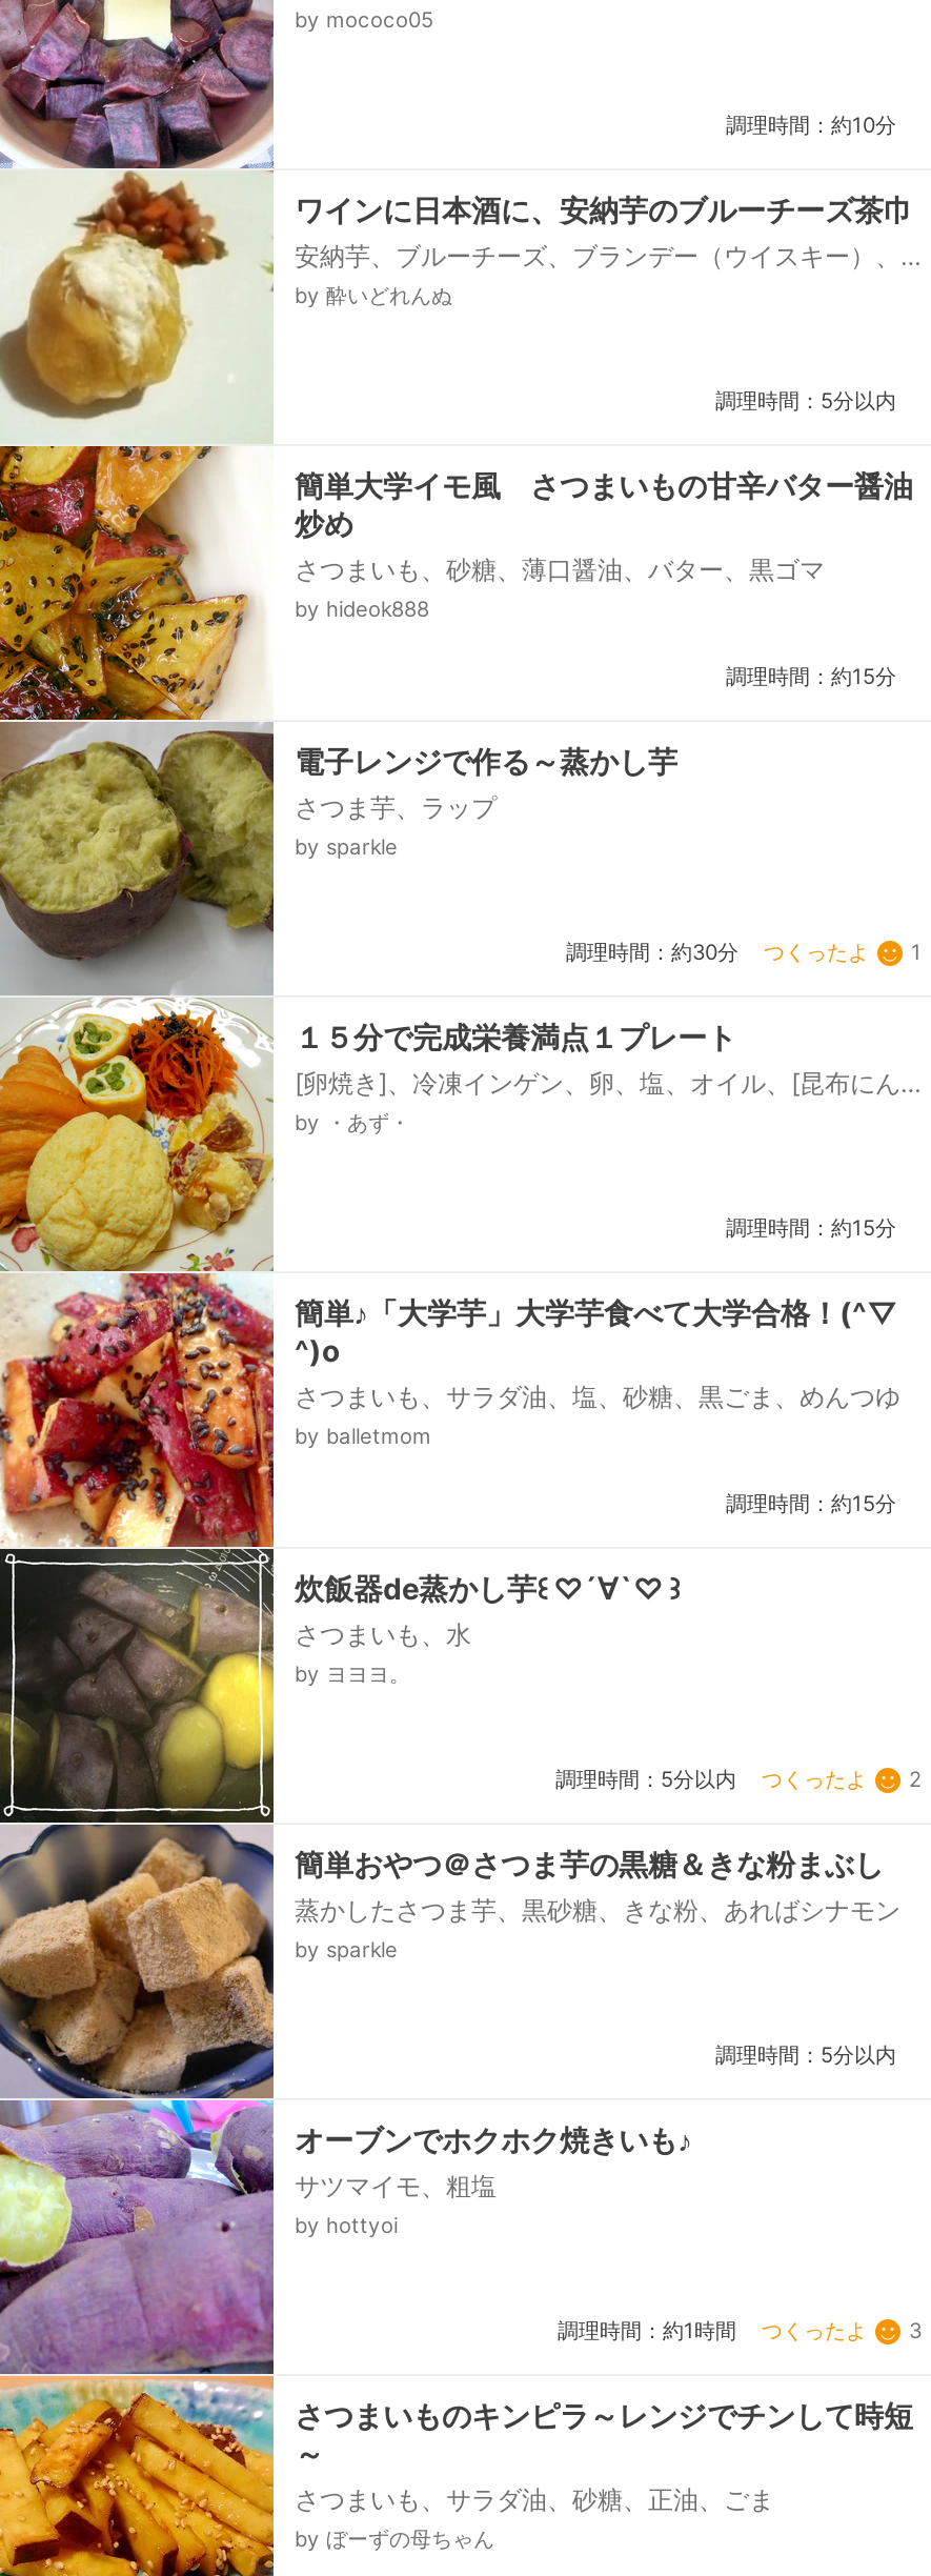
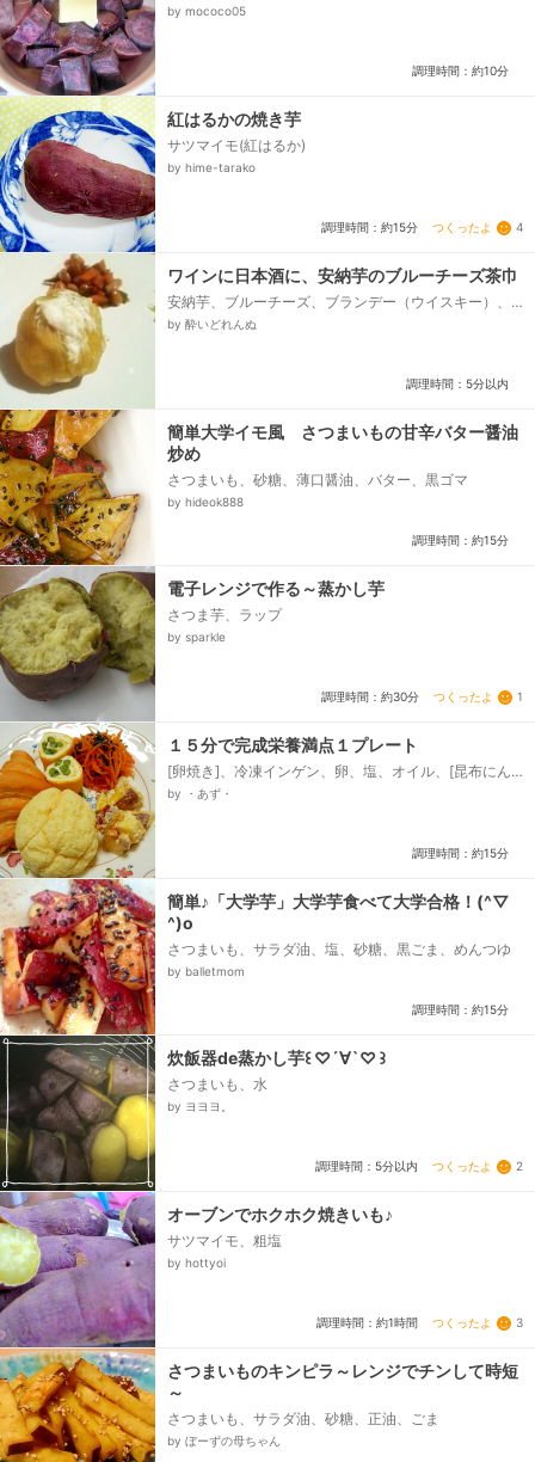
none -> [4,98,306,253] [image] | 紅はるかの焼き芋 | サツマイモ(紅はるか) | by hime-tarako
none -> [321,220,523,234] 調理時間：約15分 | つくったよ | 4
moved [295,192,922,1791] -> [167,265,523,1173]: ワインに日本酒に、安納芋のブルーチーズ茶巾 | 安納芋、ブルーチーズ、ブランデー（ウイスキー）、 | 調理時間：5分以内 | ... | つくったよ | 2
[6,1823,900,2100] [image] | 簡単おやつ＠さつま芋の黒糖＆きな粉まぶし | 蒸かしたさつま芋、黒砂糖、きな粉、あればシナモン | by sparkle -> none
[715,2042,896,2067] 調理時間：5分以内 -> none

